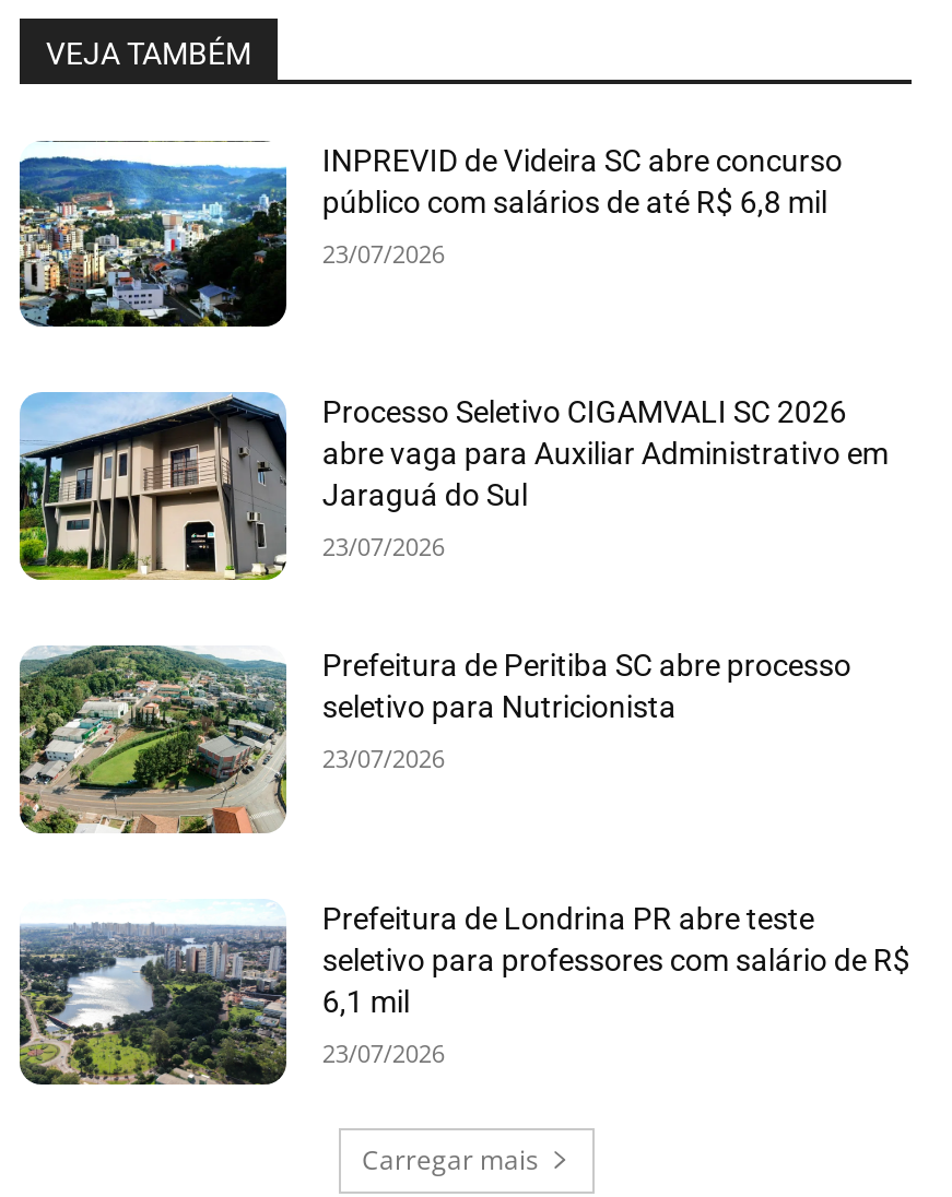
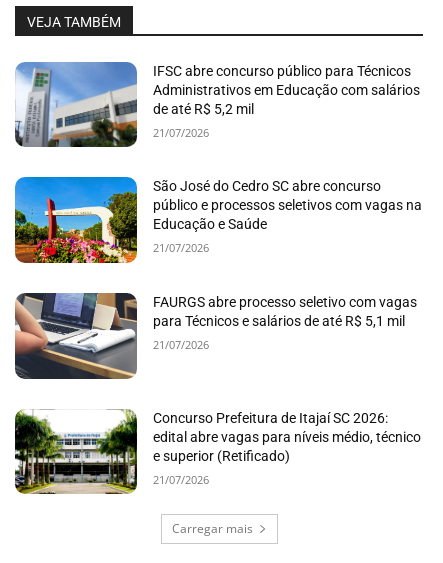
[17,143,842,329] [image] | INPREVID de Videira SC abre concurso | público com salários de até R$ 6,8 mil -> [15,62,420,148] [image] | IFSC abre concurso público para Técnicos | Administrativos em Educação com salários | de até R$ 5,2 mil
[322,237,445,269] 23/07/2026 -> [153,125,209,140] 21/07/2026
[17,392,888,582] [image] | Processo Seletivo CIGAMVALI SC 2026 | abre vaga para Auxiliar Administrativo em | Jaraguá do Sul -> [14,176,422,264] [image] | São José do Cedro SC abre concurso | público e processos seletivos com vagas na | Educação e Saúde
[322,531,445,564] 23/07/2026 -> [153,240,209,255] 21/07/2026
[17,645,851,835] [image] | Prefeitura de Peritiba SC abre processo | seletivo para Nutricionista -> [14,292,417,380] [image] | FAURGS abre processo seletivo com vagas | para Técnicos e salários de até R$ 5,1 mil
[322,742,445,775] 23/07/2026 -> [153,337,209,352] 21/07/2026
[17,901,910,1087] [image] | Prefeitura de Londrina PR abre teste | seletivo para professores com salário de R$ | 6,1 mil -> [14,408,421,495] [image] | Concurso Prefeitura de Itajaí SC 2026: | edital abre vagas para níveis médio, técnico | e superior (Retificado)
[322,1036,445,1069] 23/07/2026 -> [153,472,209,487] 21/07/2026

